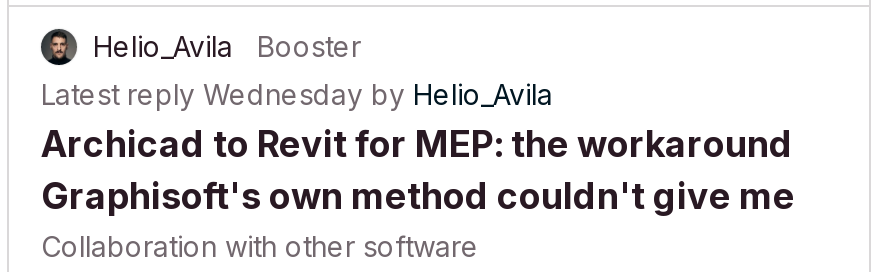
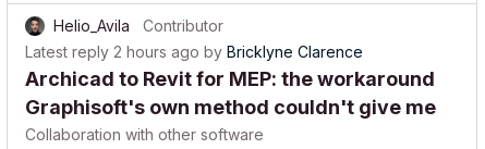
[41,29,553,111] Booster | Latest reply Wednesday by Helio_Avila -> [25,16,363,61] Contributor | Latest reply 2 hours ago by Bricklyne Clarence

